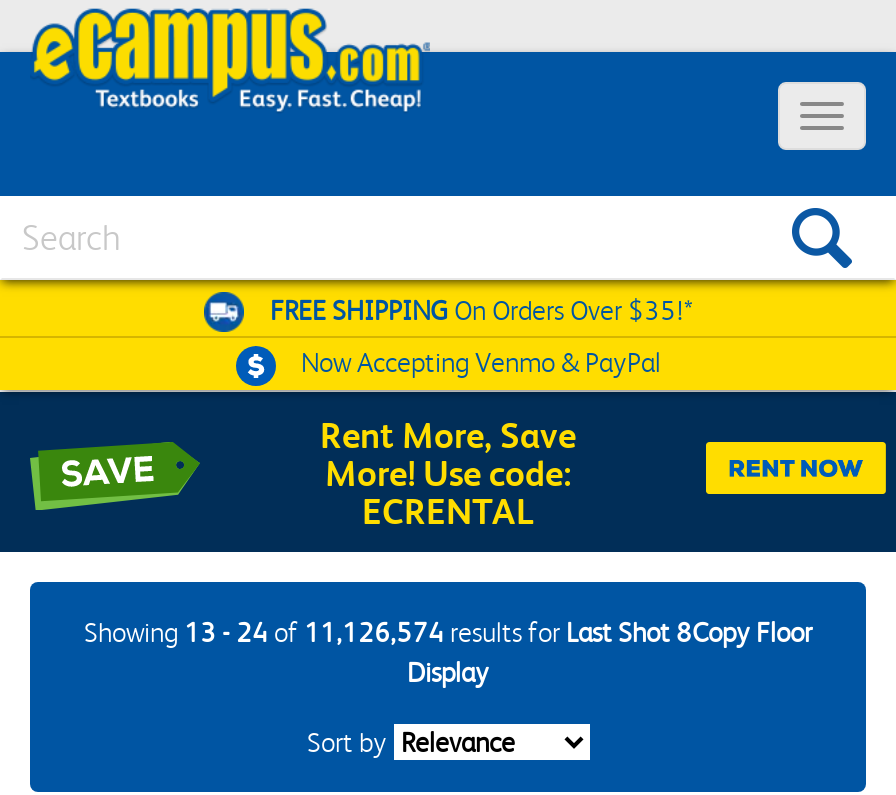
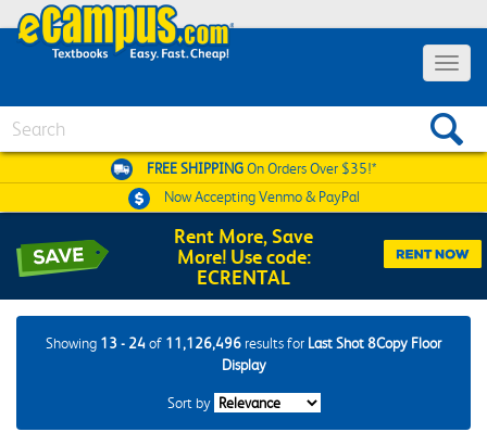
[84,616,812,648] Showing 13 - 24 of 11,126,574 results for Last Shot 8Copy Floor -> [46,334,441,351] Showing 13 - 24 of 11,126,496 results for Last Shot 8Copy Floor

